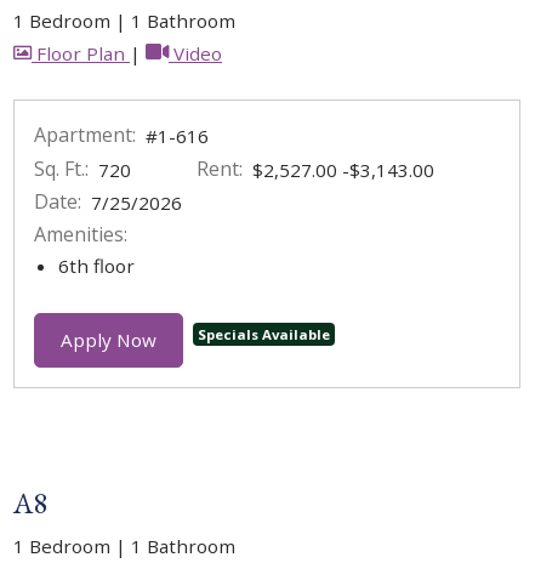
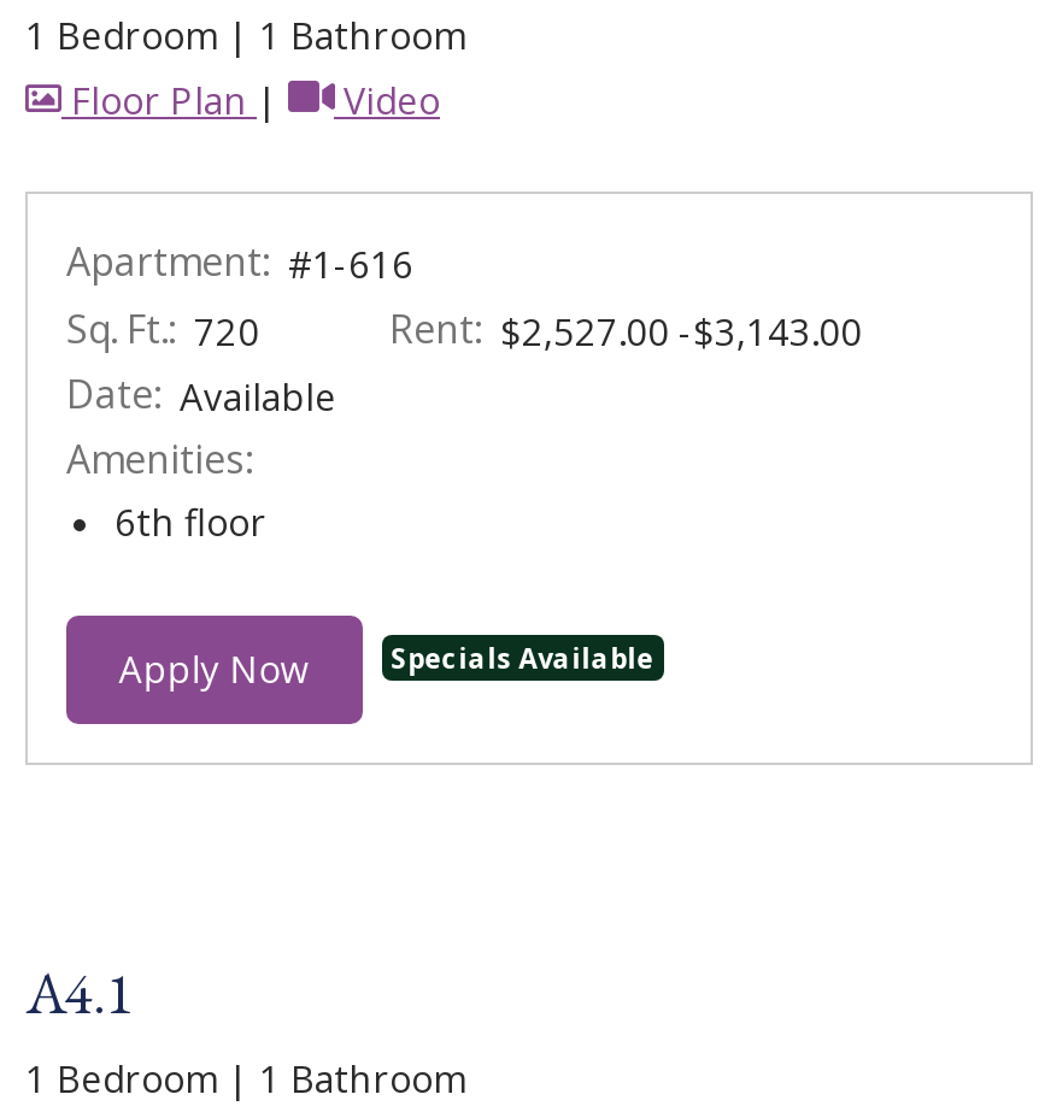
[34,189,182,215] Date: 7/25/2026 -> [66,368,336,421] Date: Available
[13,483,47,522] A8 -> [25,954,134,1031] A4.1

